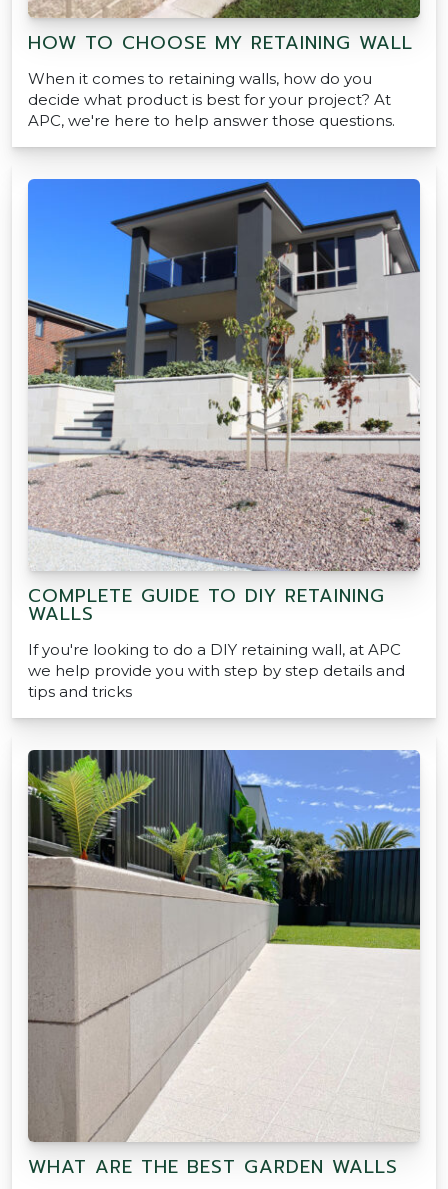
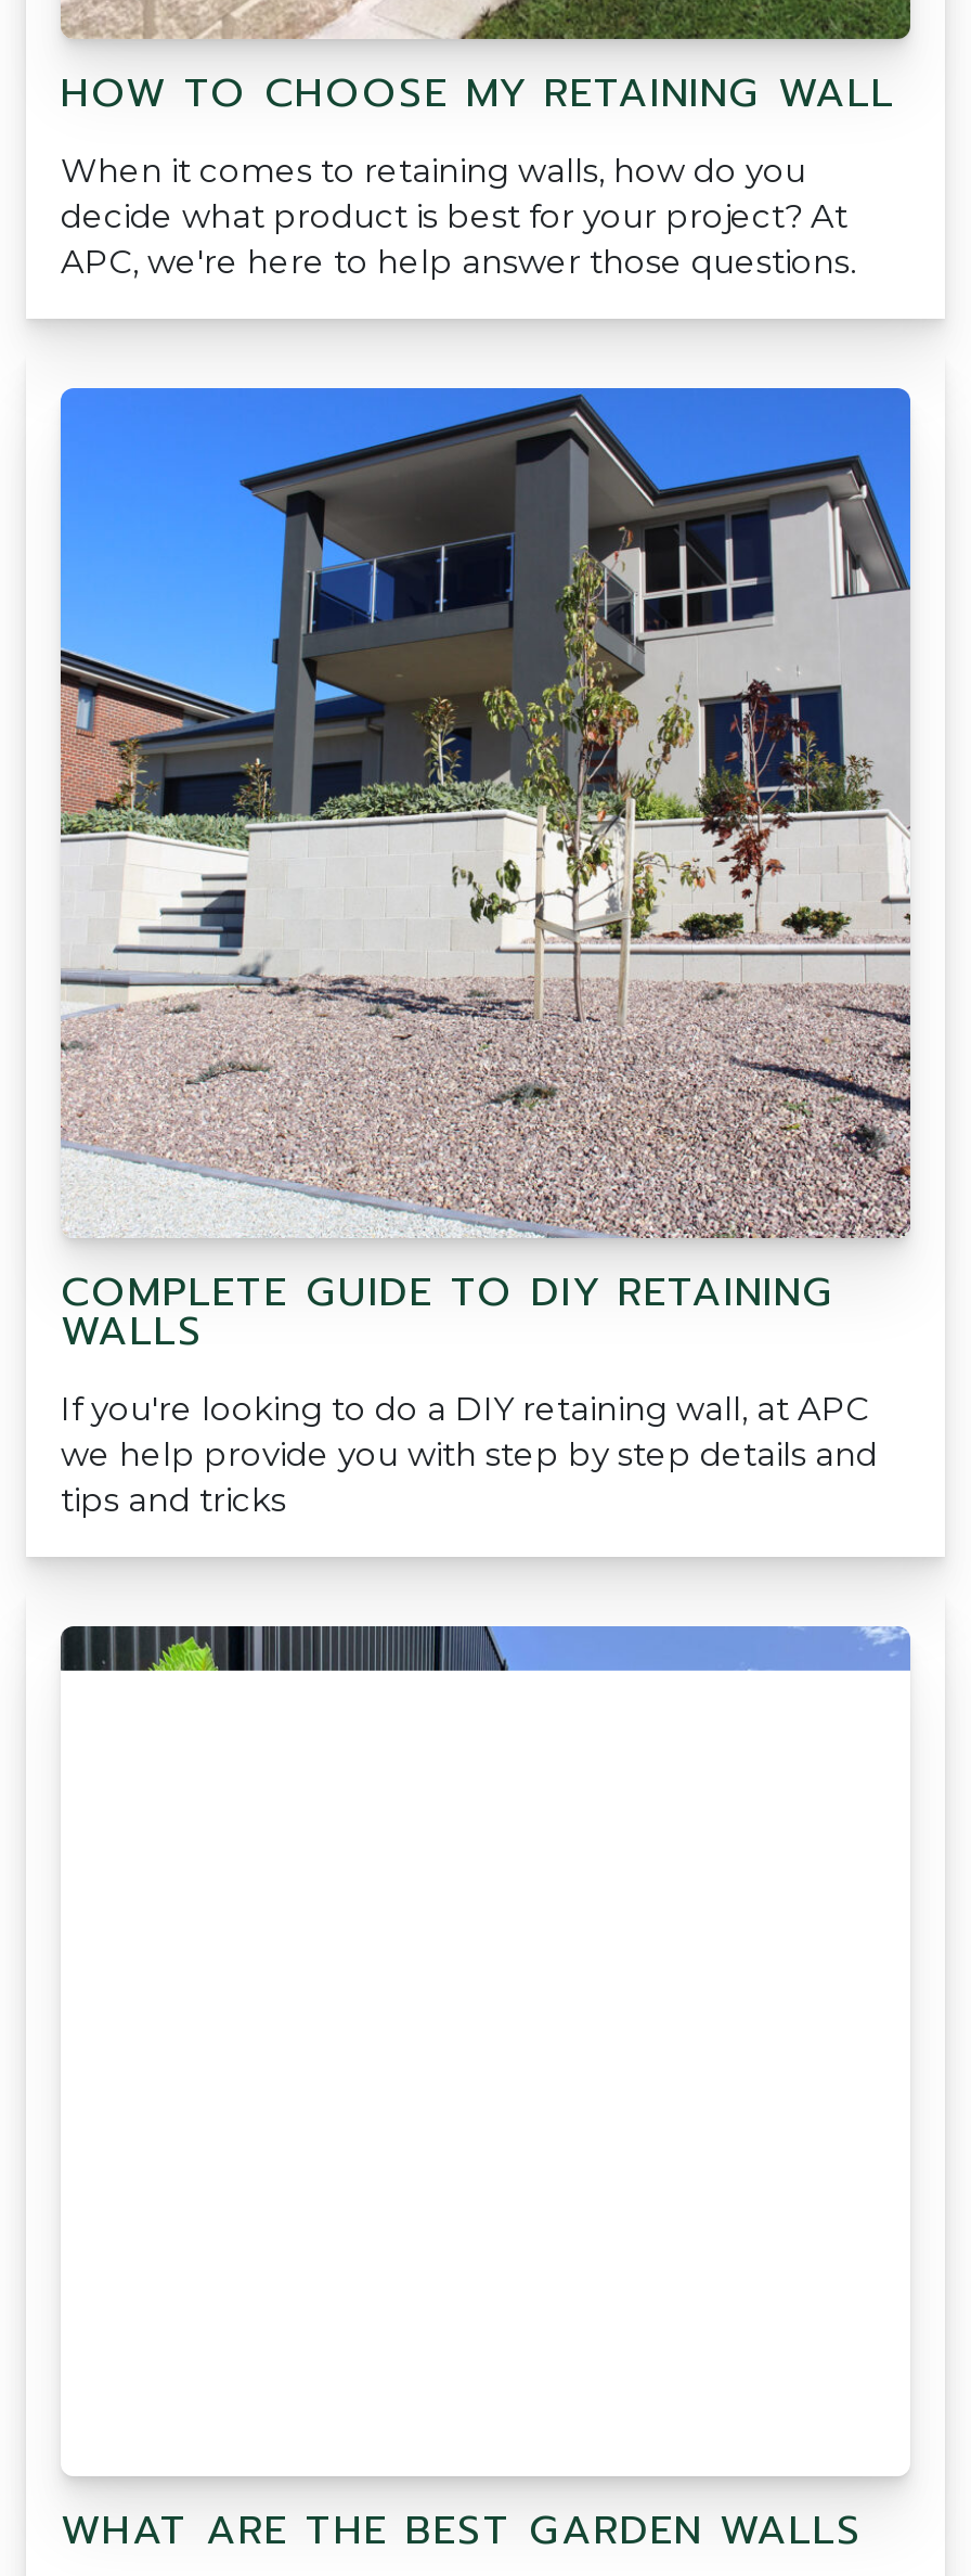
[27,770,421,1143] [image] -> none

